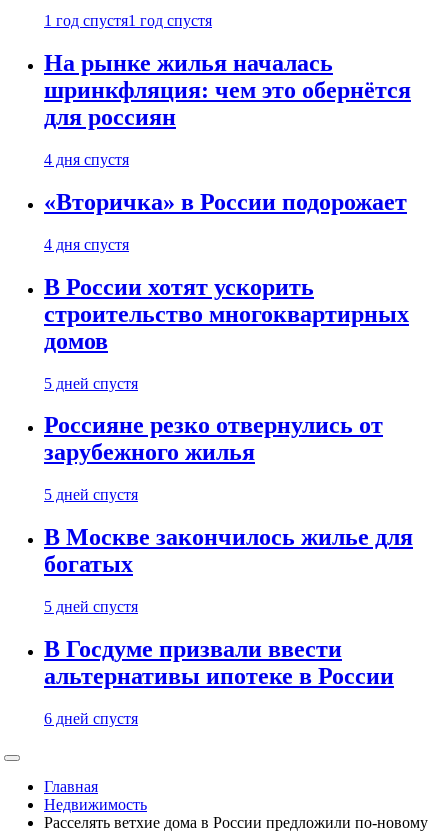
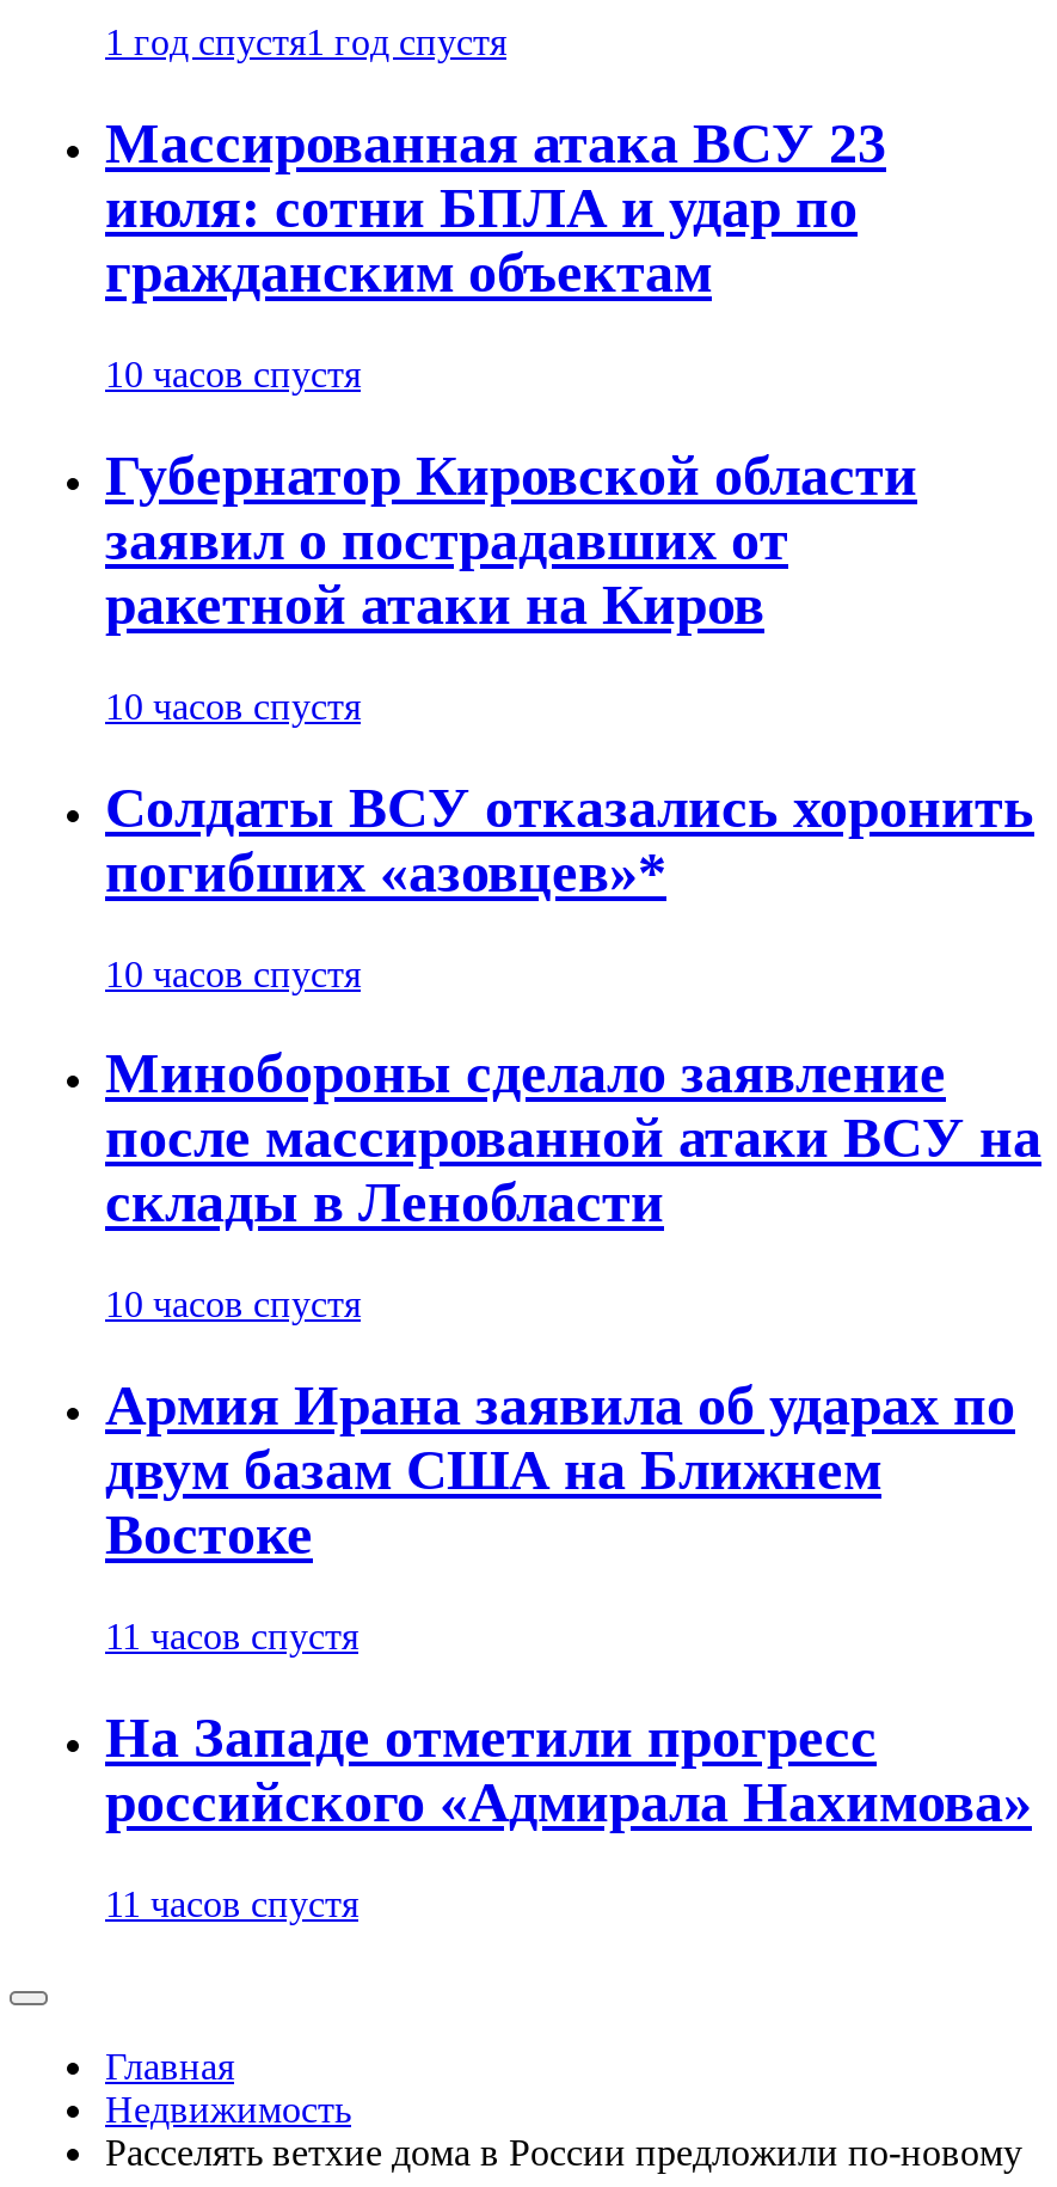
[44,50,411,130] На рынке жилья началась | шринкфляция: чем это обернётся | для россиян -> [105,112,886,304] Массированная атака ВСУ 23 | июля: сотни БПЛА и удар по | гражданским объектам
[44,151,129,168] 4 дня спустя -> [105,354,361,394] 10 часов спустя
[44,189,407,215] «Вторичка» в России подорожает -> [105,444,917,635] Губернатор Кировской области | заявил о пострадавших от | ракетной атаки на Киров
[44,236,129,253] 4 дня спустя -> [105,685,361,726] 10 часов спустя
[44,274,409,354] В России хотят ускорить | строительство многоквартирных | домов -> [105,776,1034,903] Солдаты ВСУ отказались хоронить | погибших «азовцев»*
[44,375,138,392] 5 дней спустя -> [105,953,361,993] 10 часов спустя
[44,412,383,465] Россияне резко отвернулись от | зарубежного жилья -> [105,1043,1041,1235] Минобороны сделало заявление | после массированной атаки ВСУ на | склады в Ленобласти
[44,486,138,503] 5 дней спустя -> [105,1284,361,1325] 10 часов спустя
[44,524,413,577] В Москве закончилось жилье для | богатых -> [105,1375,1015,1566] Армия Ирана заявила об ударах по | двум базам США на Ближнем | Востоке
[44,598,138,615] 5 дней спустя -> [105,1616,358,1657] 11 часов спустя
[44,636,394,689] В Госдуме призвали ввести | альтернативы ипотеке в России -> [105,1707,1032,1833] На Западе отметили прогресс | российского «Адмирала Нахимова»
[44,710,138,727] 6 дней спустя -> [105,1883,358,1924] 11 часов спустя

